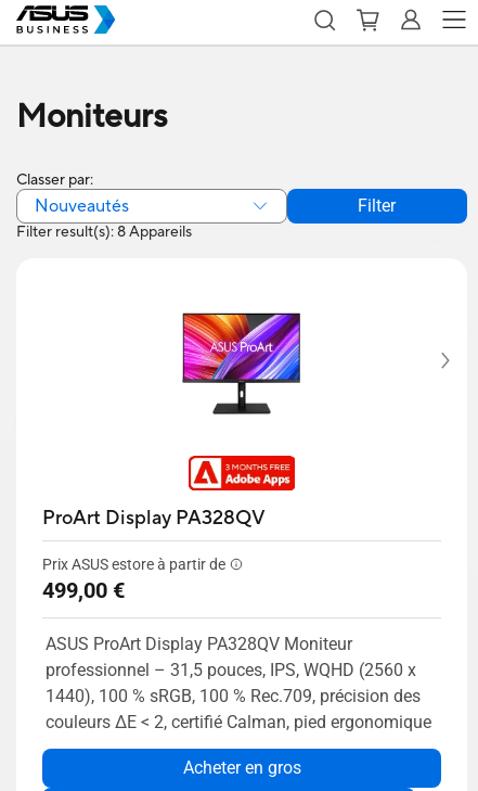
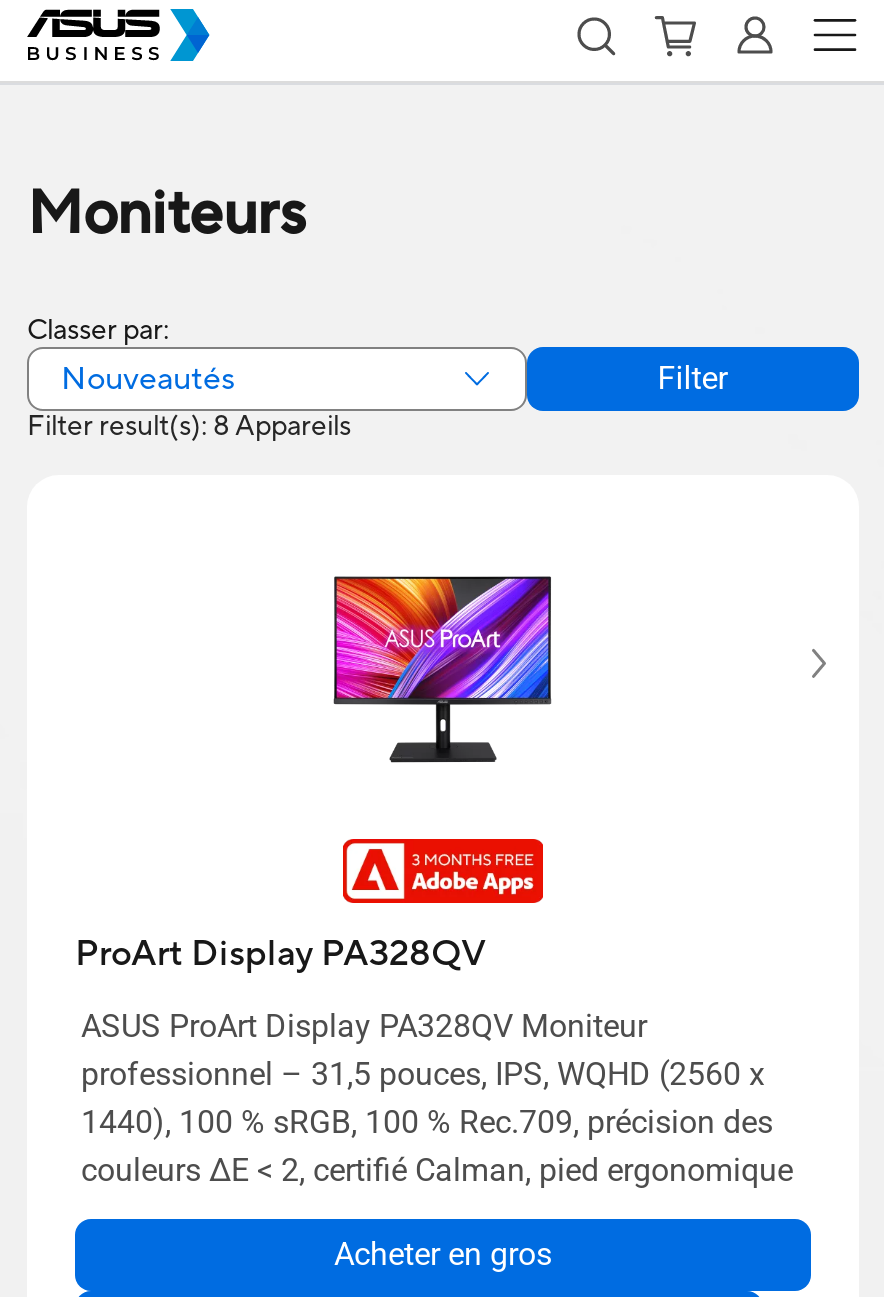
[42,556,225,603] Prix ASUS estore à partir de | 499,00 € -> none

